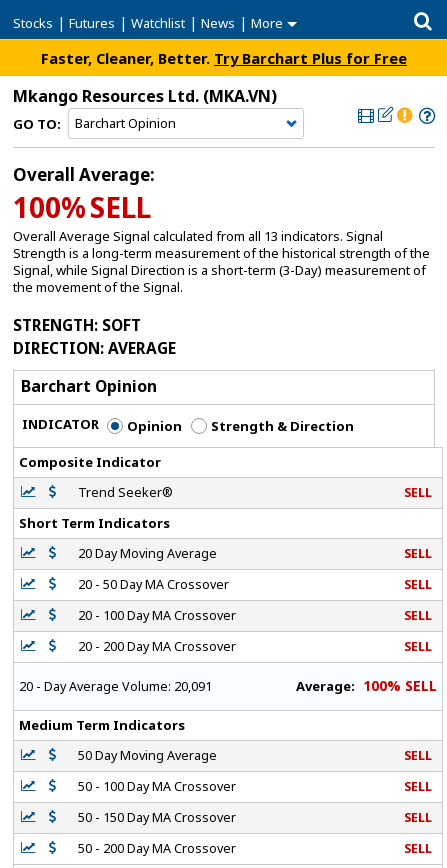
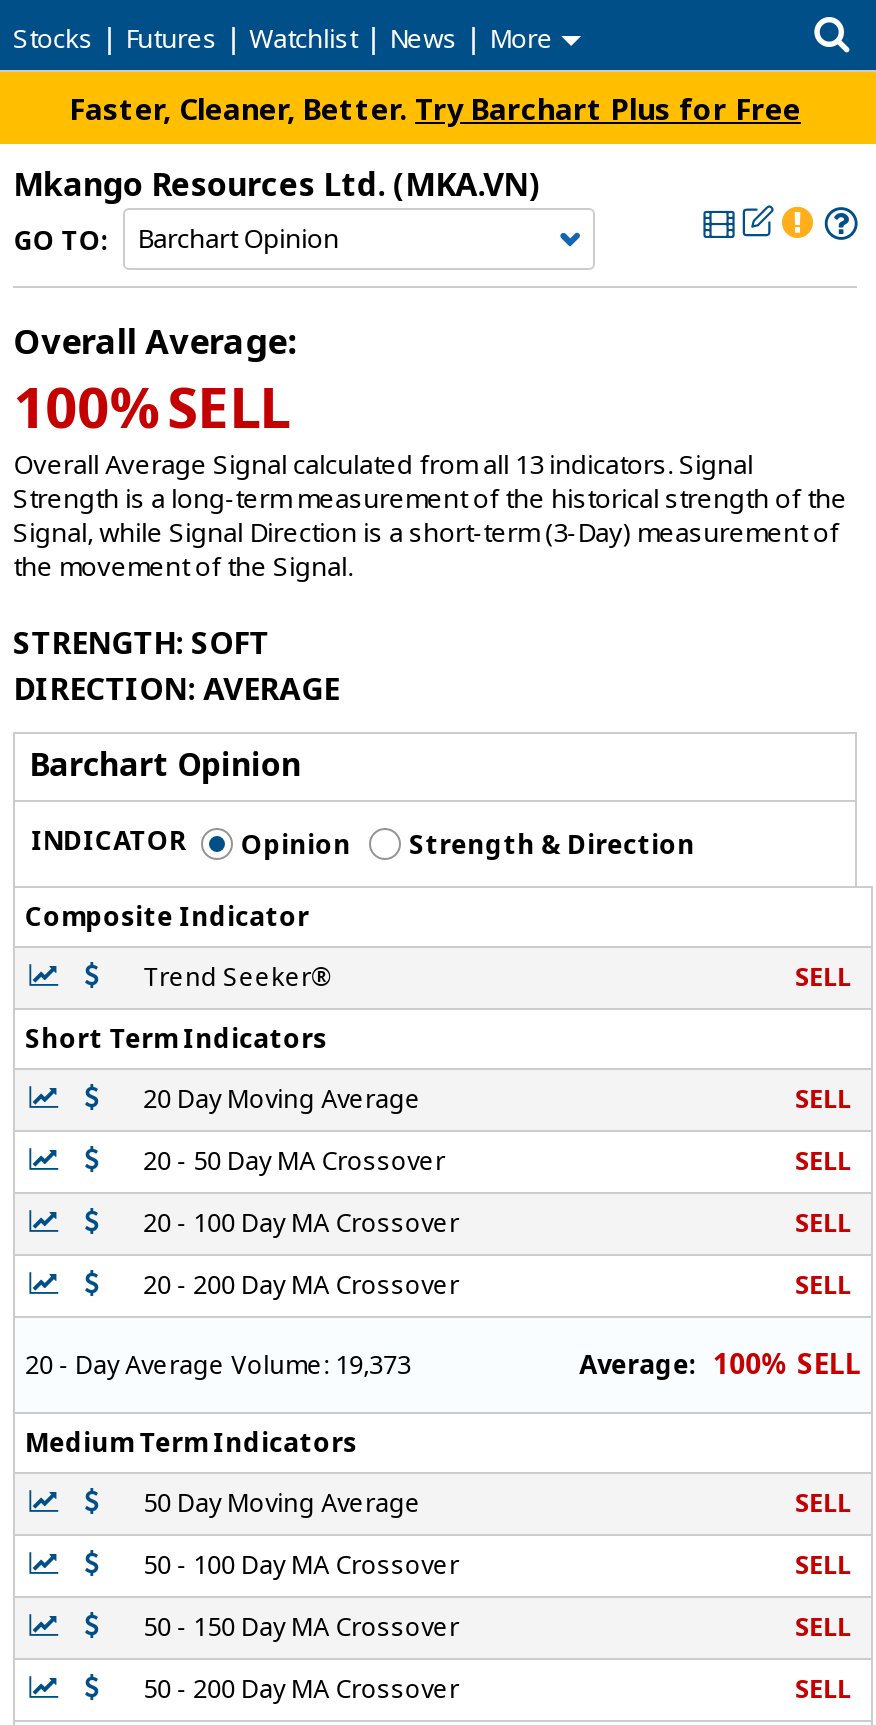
[19,678,212,695] 20 - Day Average Volume: 20,091 -> [25,1349,411,1383] 20 - Day Average Volume: 19,373

